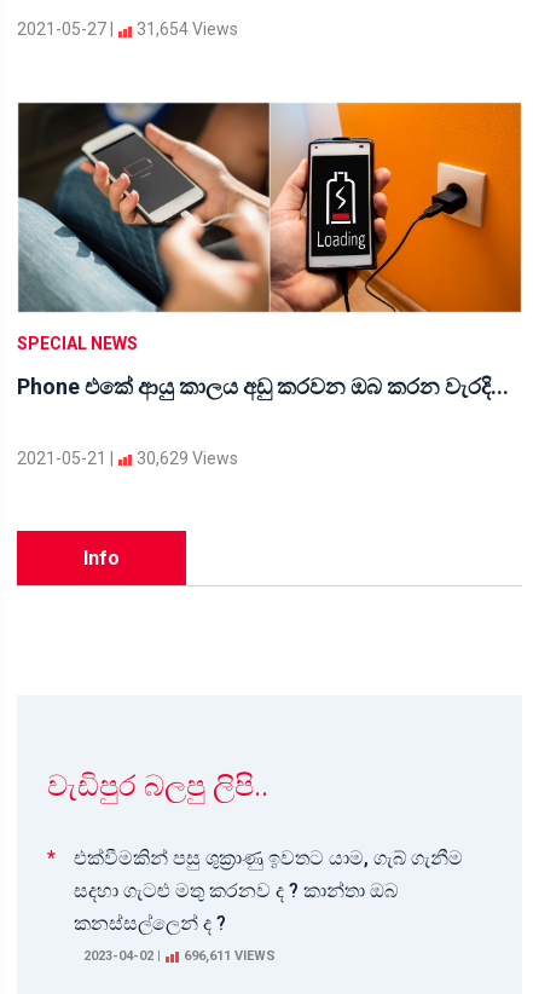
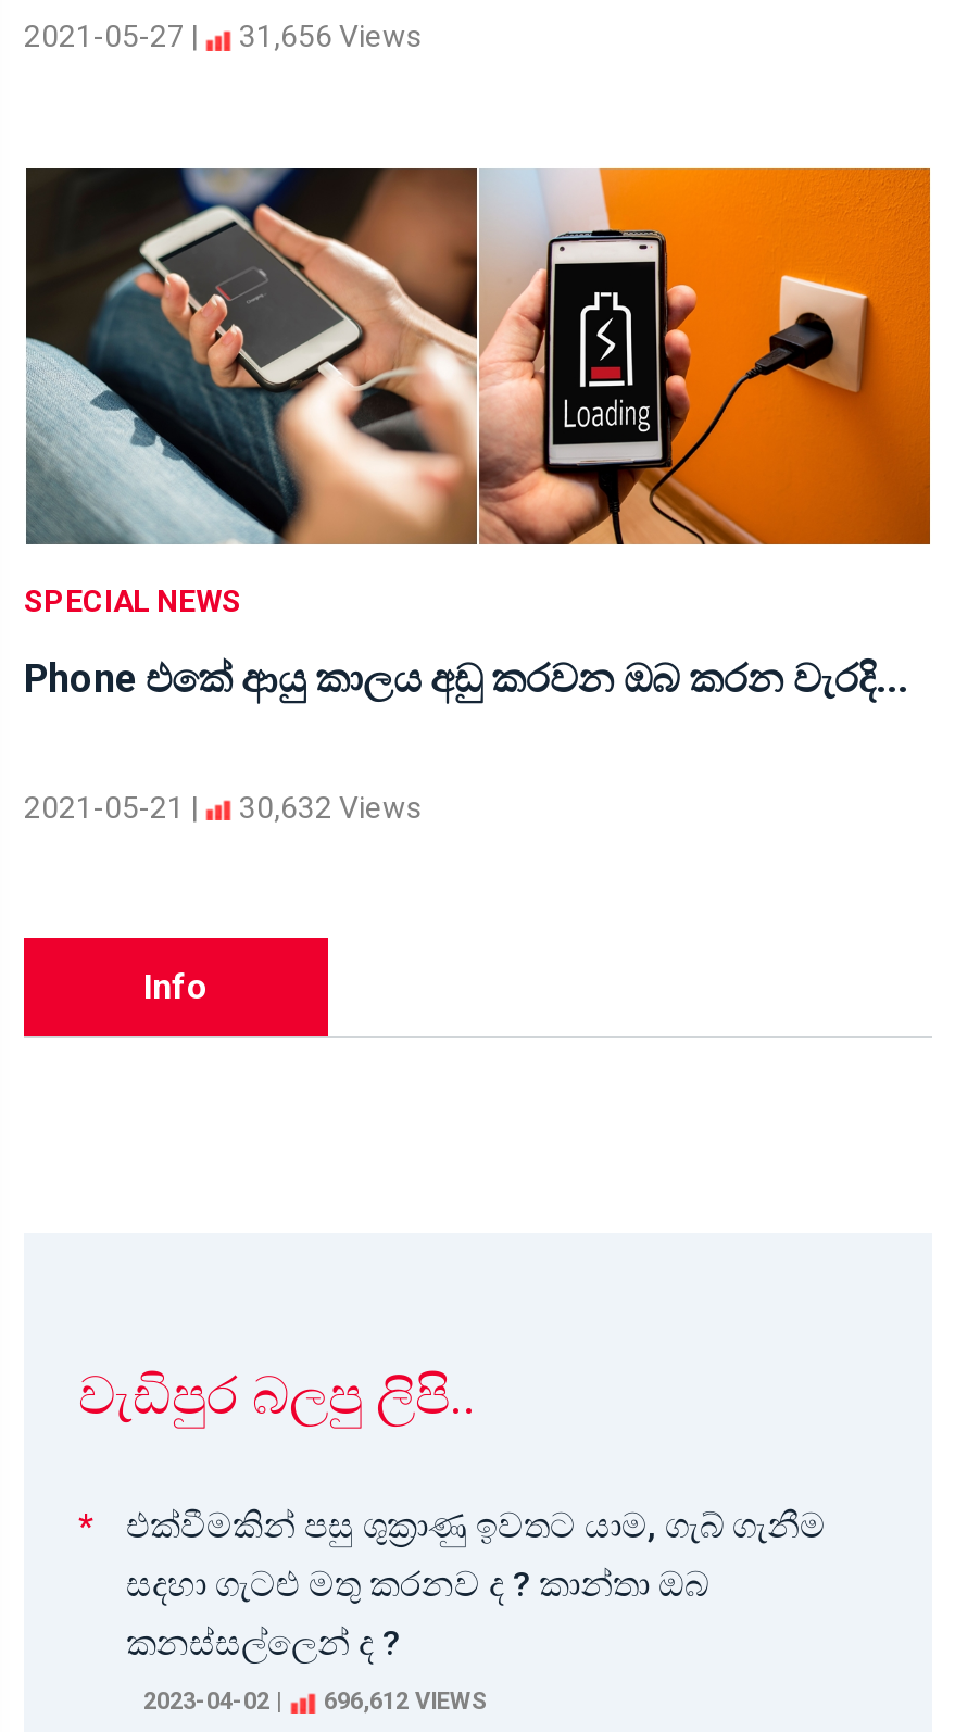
[133,20,238,39] 31,654 Views -> [233,20,422,54] 31,656 Views
[133,448,238,468] 30,629 Views -> [233,790,422,824] 30,632 Views
[180,948,276,964] 696,611 VIEWS -> [317,1687,489,1715] 696,612 VIEWS

